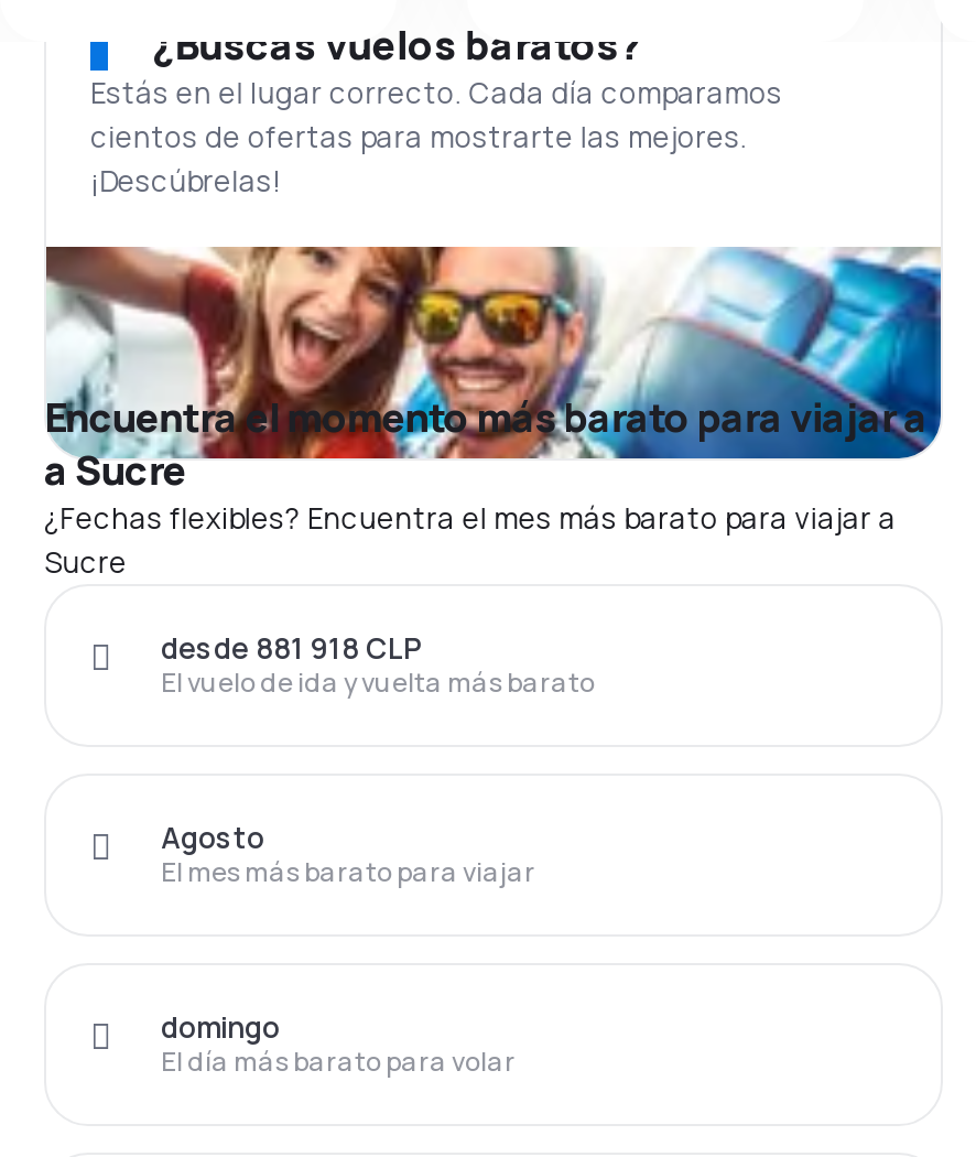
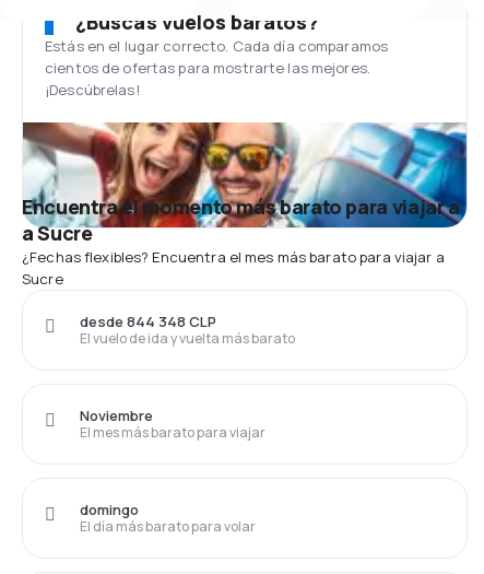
[161,628,421,668] desde 881 918 CLP -> [80,312,216,331] desde 844 348 CLP
[161,818,264,857] Agosto -> [80,406,153,425] Noviembre

